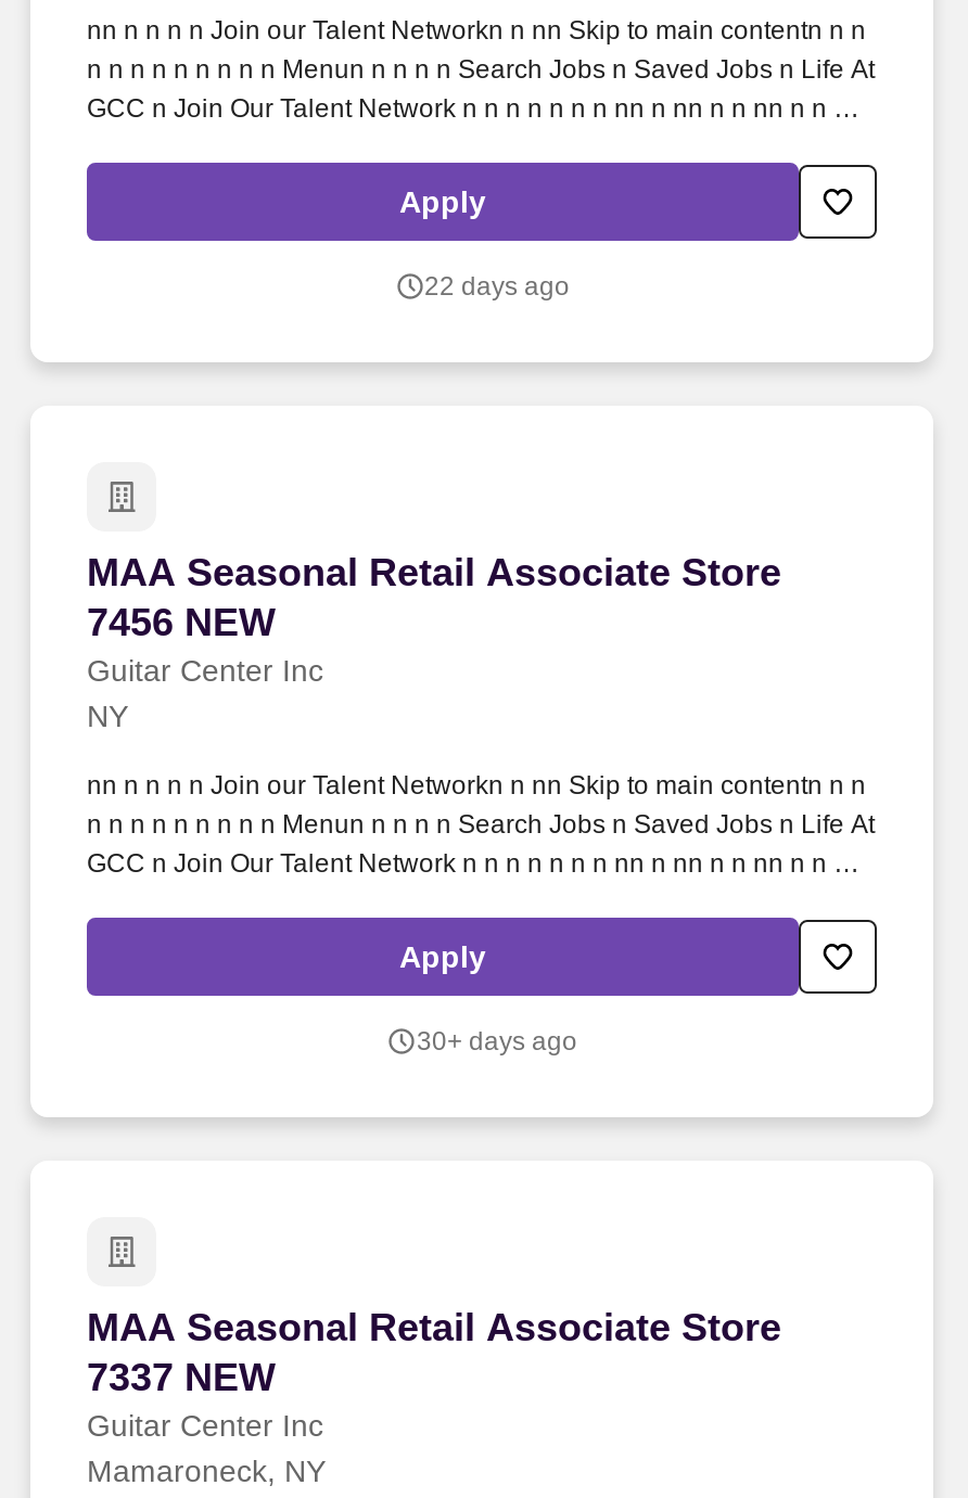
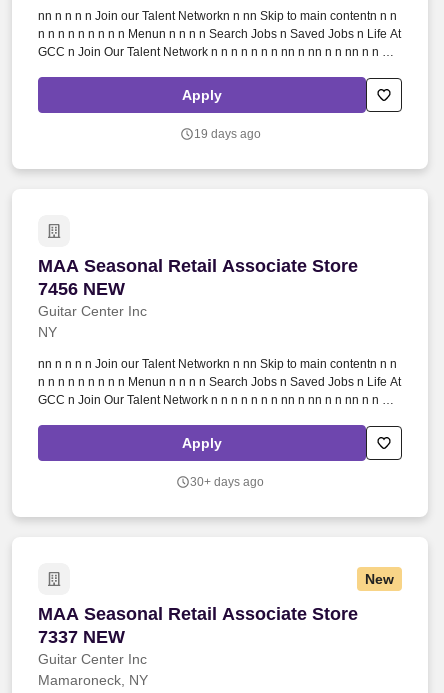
[424,271,570,302] 22 days ago -> [193,127,260,141] 19 days ago
none -> [365,571,394,587] New

